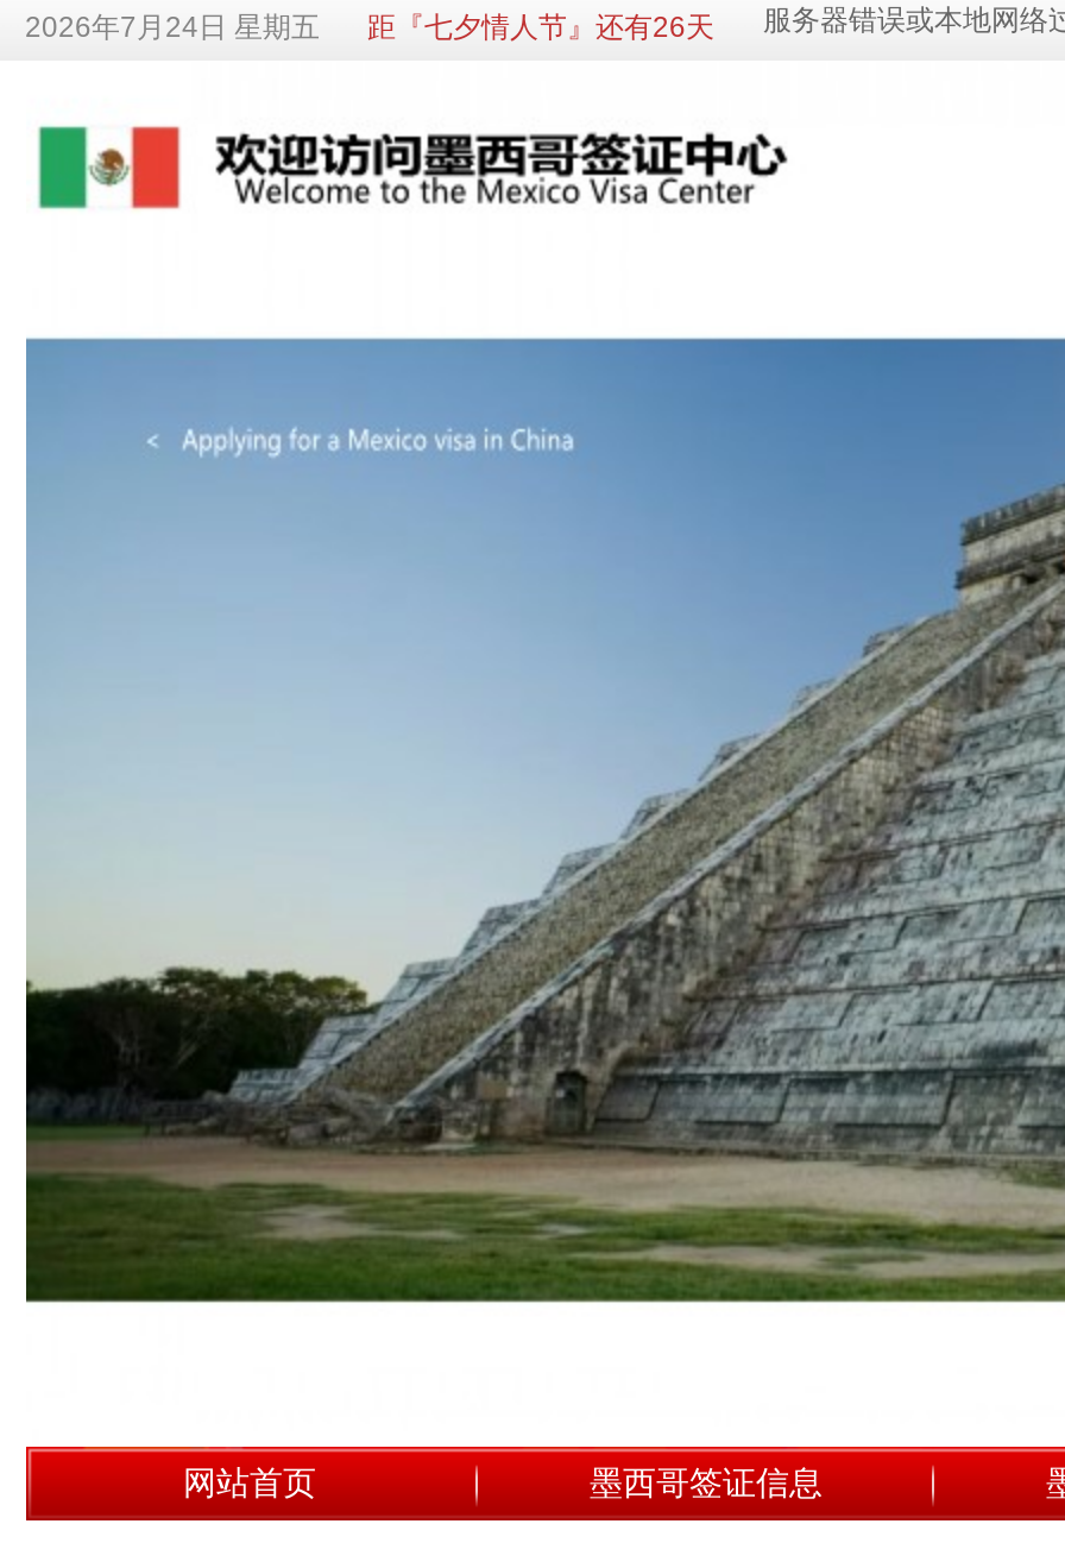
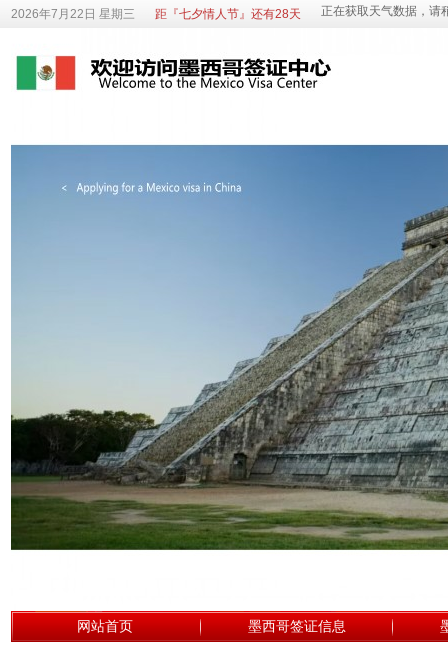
[25,11,320,44] 2026年7月24日 星期五 -> [10,7,134,21] 2026年7月22日 星期三
[367,11,714,44] 距『七夕情人节』还有26天 -> [154,7,300,21] 距『七夕情人节』还有28天

